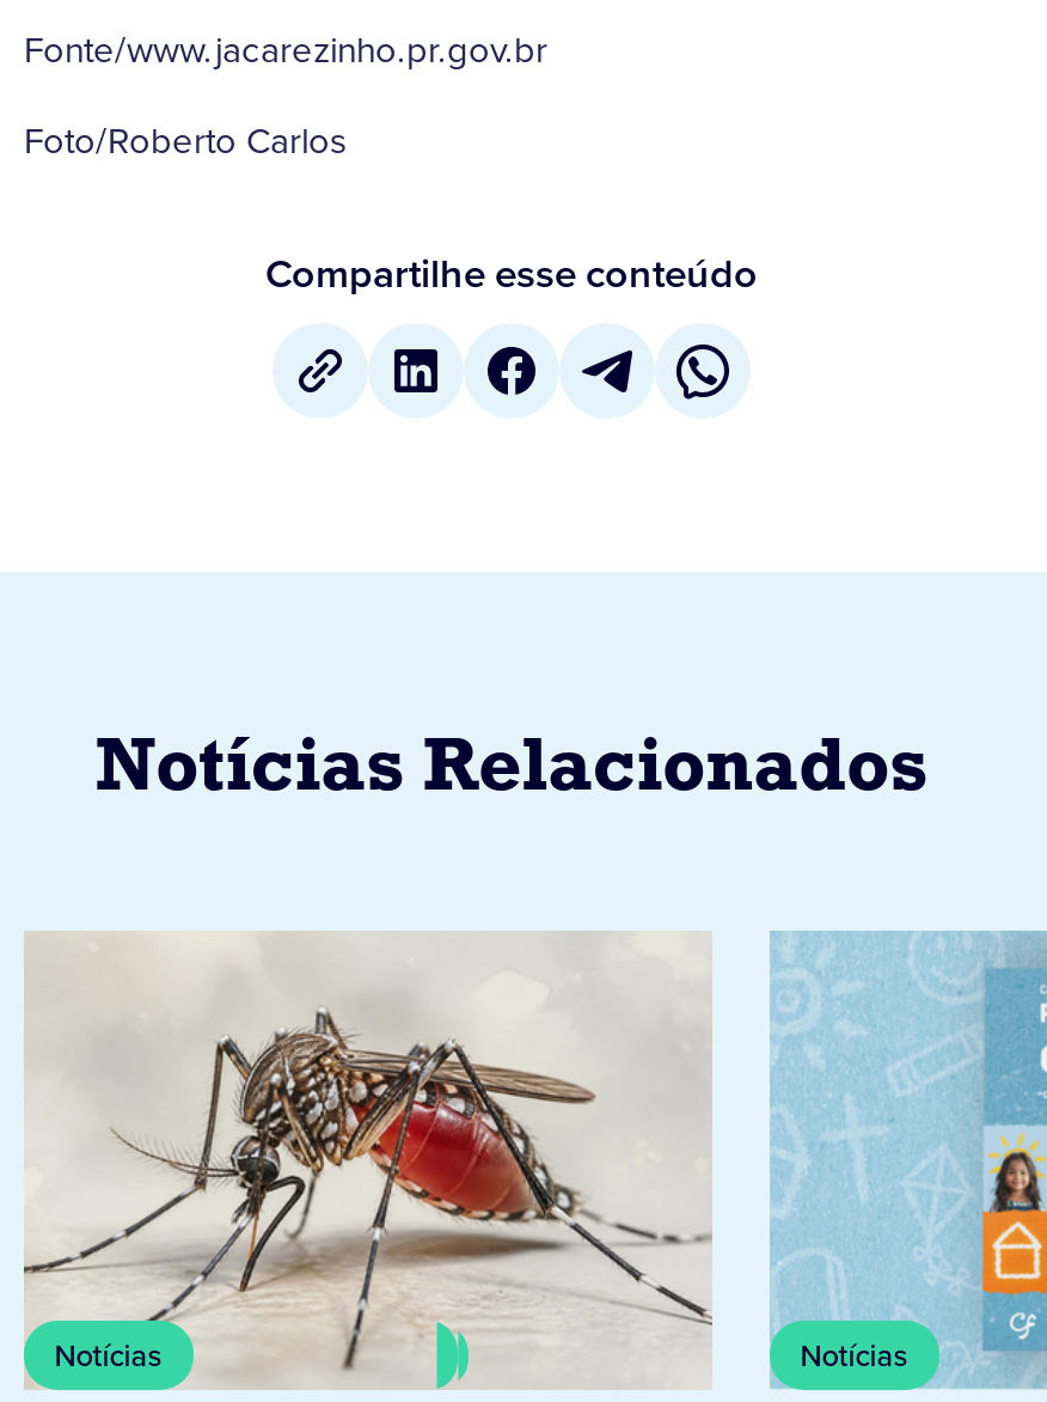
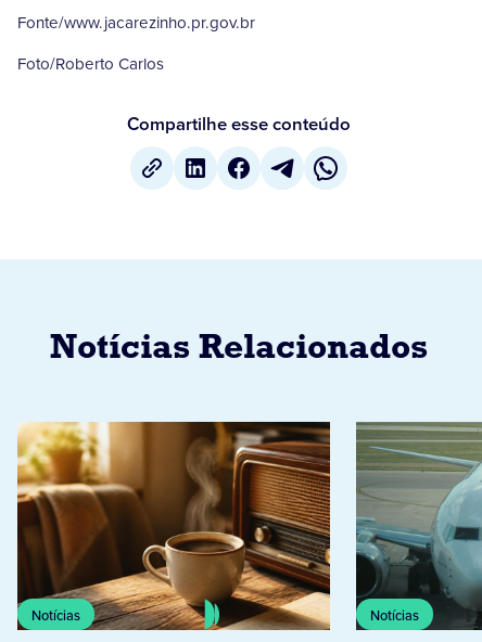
[24,931,712,1390] [image] -> [16,421,331,631] [image]
[770,931,1040,1390] [image] -> [355,421,479,631] [image]

